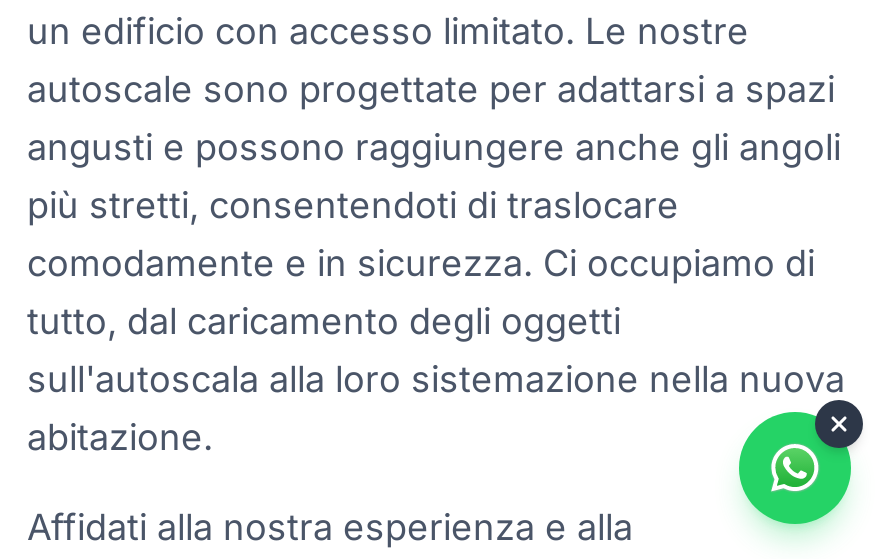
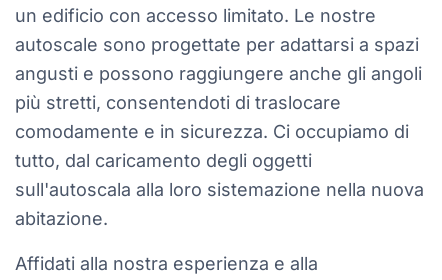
[737,402,865,540] [image] -> none

